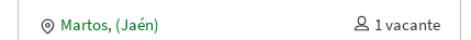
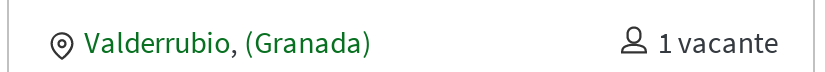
[60,14,159,34] Martos, (Jaén) -> [84,24,372,62] Valderrubio, (Granada)

